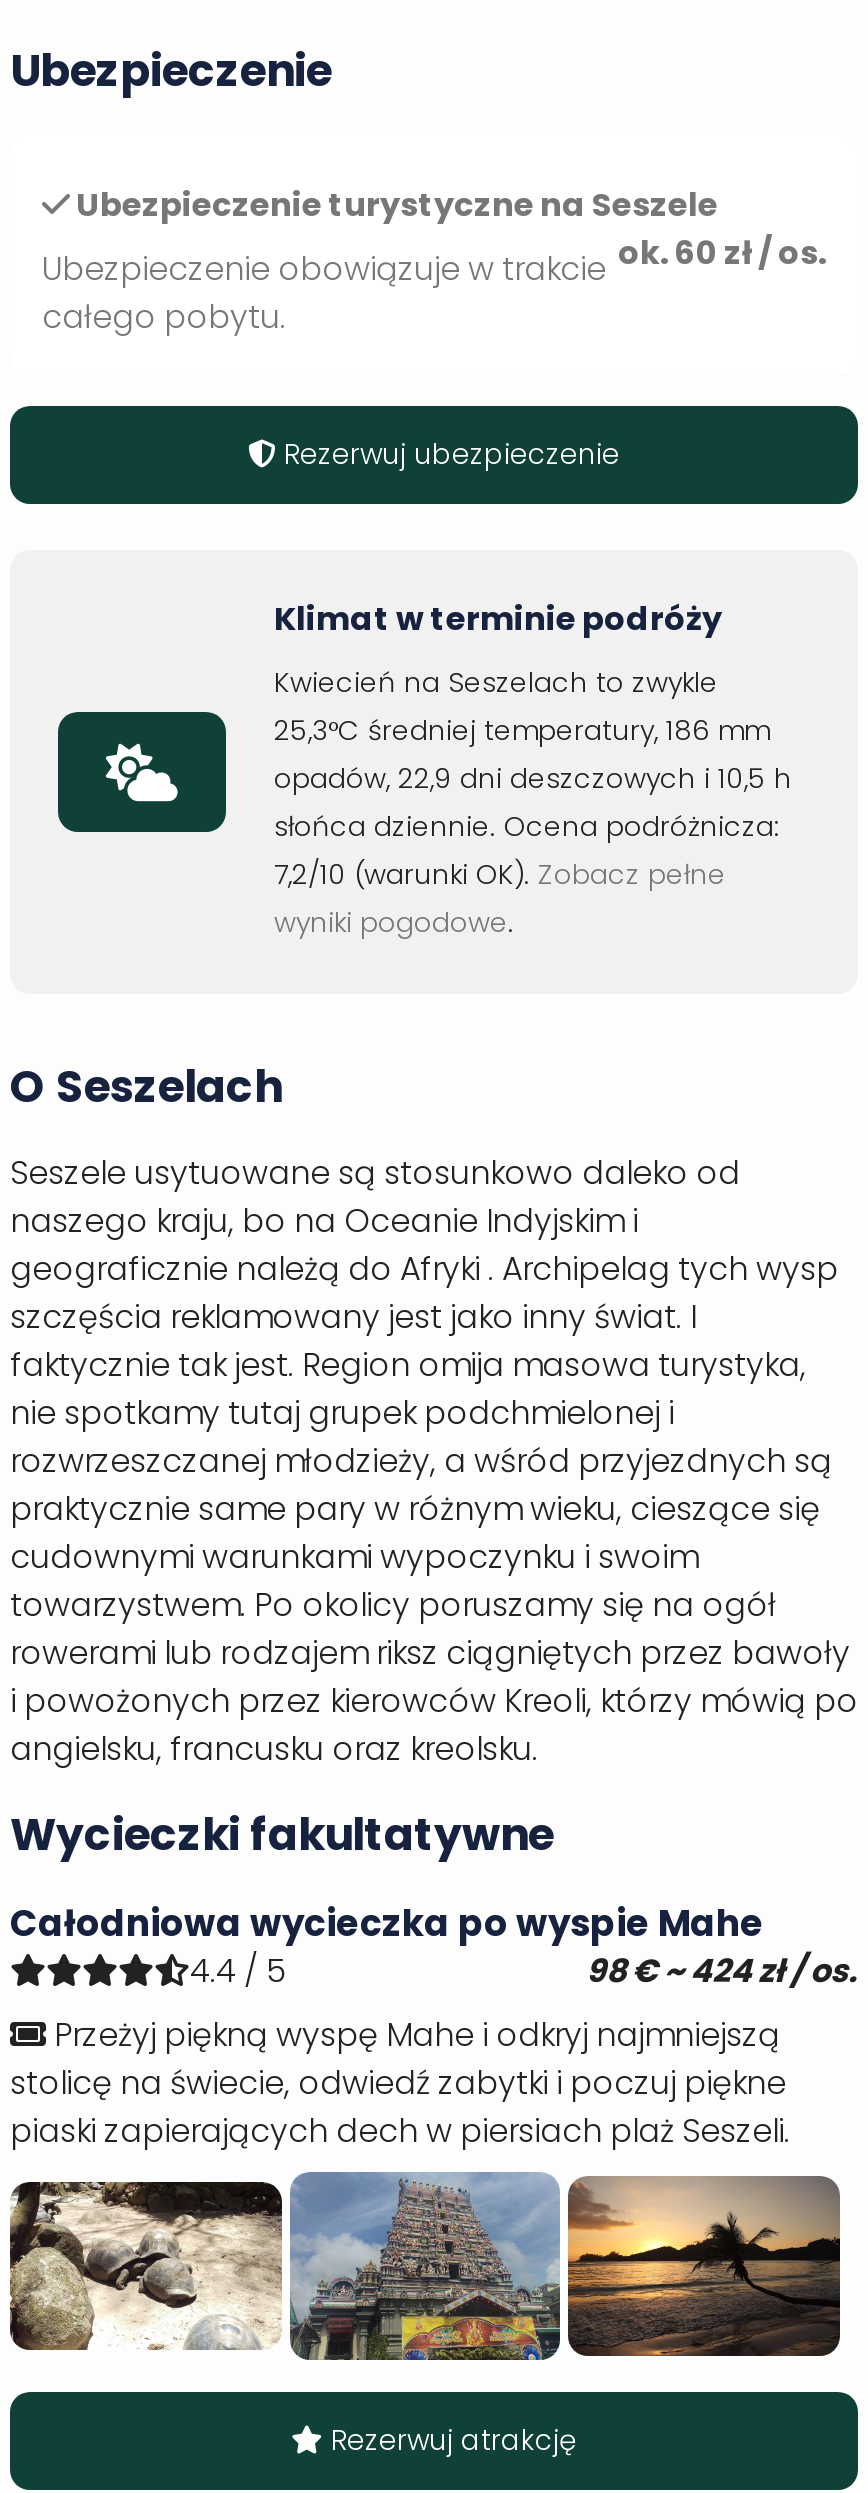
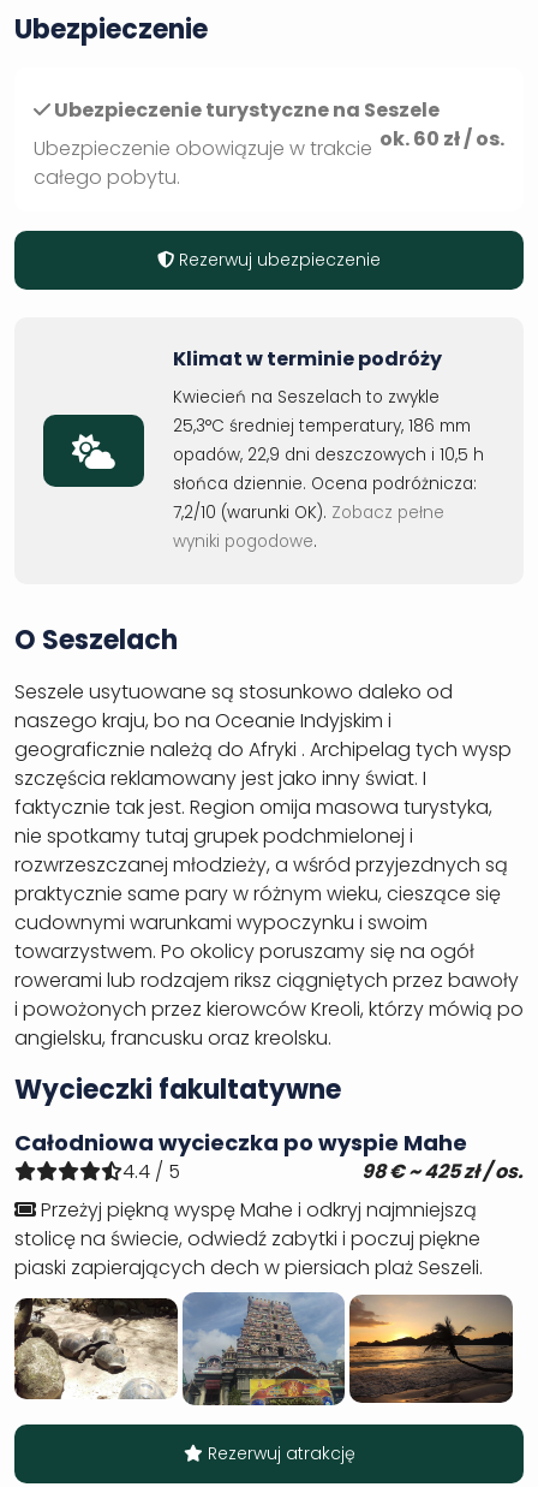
[586,1948,858,1994] 98 € ~424zł / os. -> [361,1158,524,1185] 98 € ~425zł / os.

